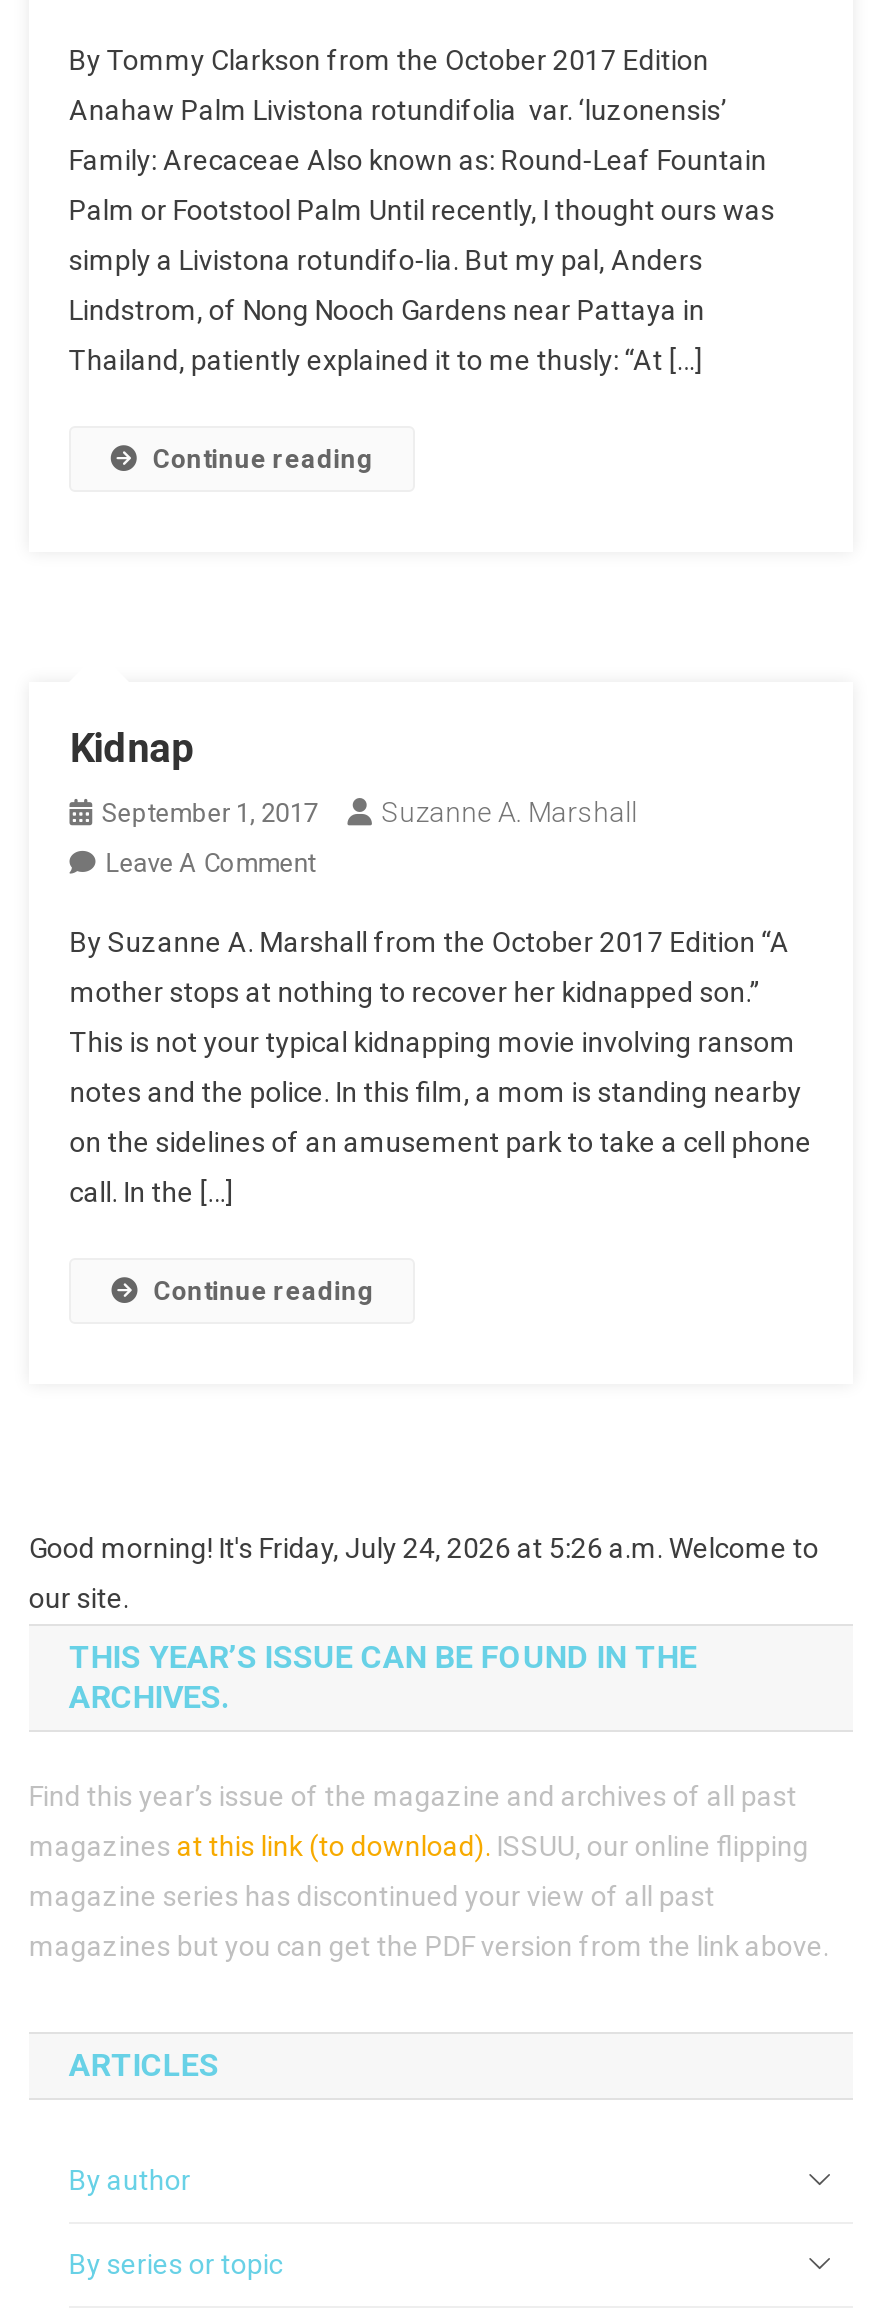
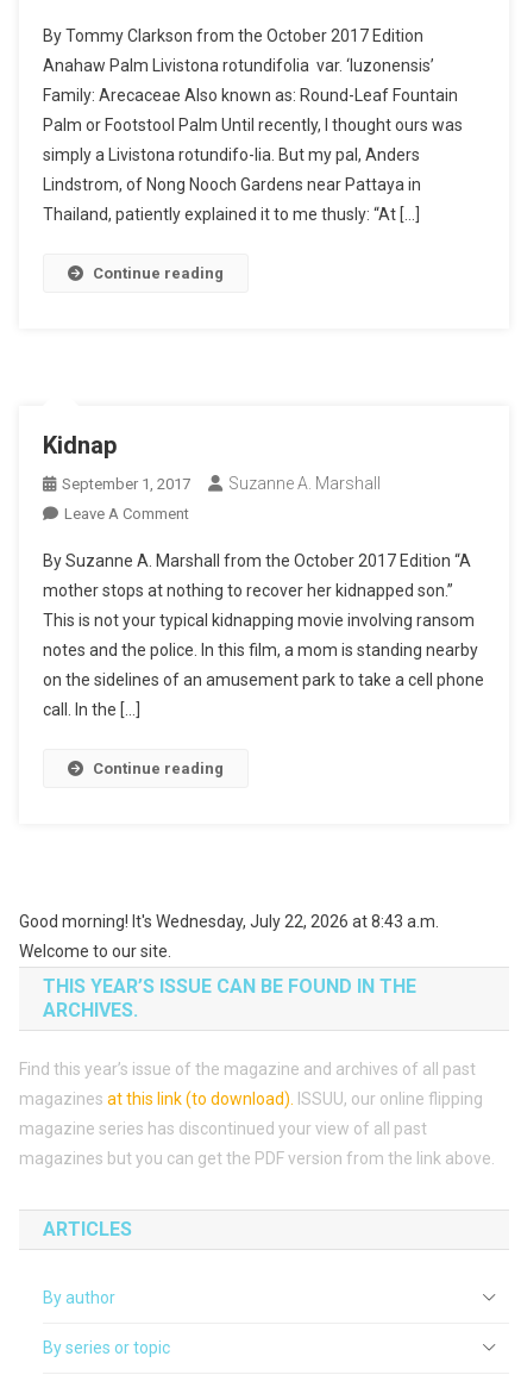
[29,1531,819,1563] Good morning! It's Friday, July 24, 2026 at 5:26 a.m. Welcome to -> [19,911,439,930] Good morning! It's Wednesday, July 22, 2026 at 8:43 a.m.
[29,1581,129,1613] our site. -> [19,941,171,960] Welcome to our site.

